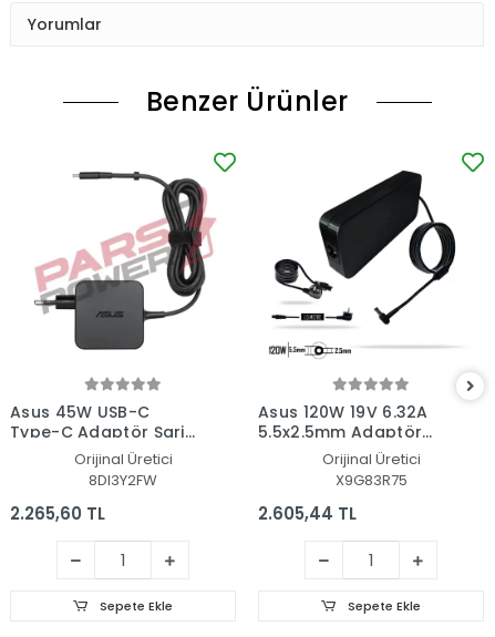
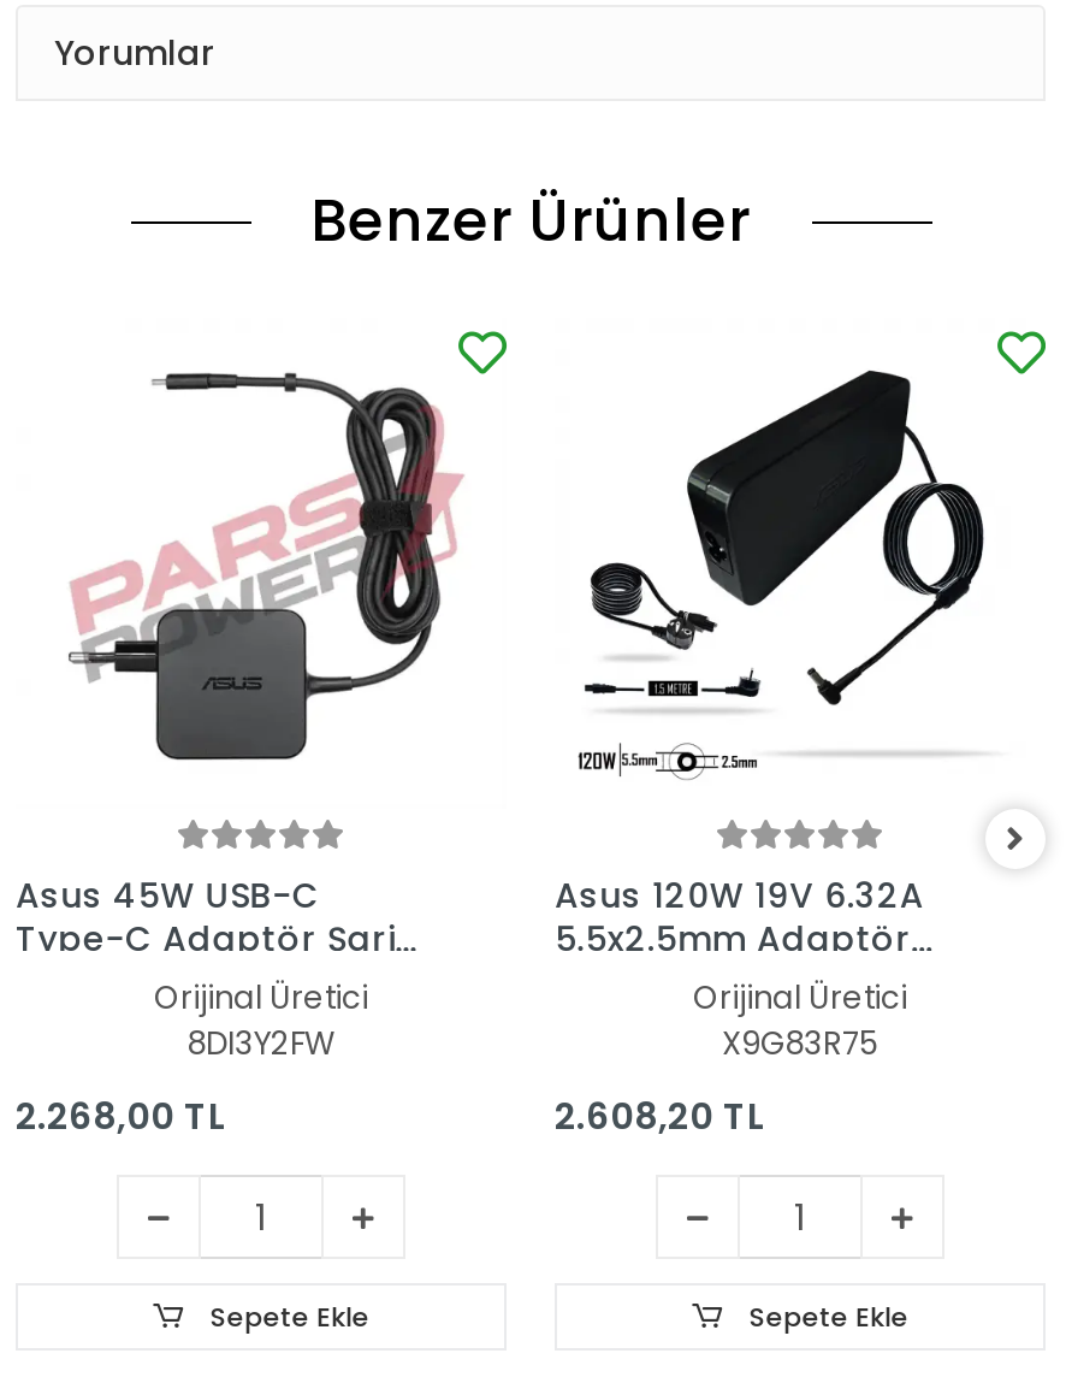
[10,502,105,525] 2.265,60 TL -> [16,1090,225,1141] 2.268,00 TL
[258,502,357,525] 2.605,44 TL -> [555,1090,764,1141] 2.608,20 TL

